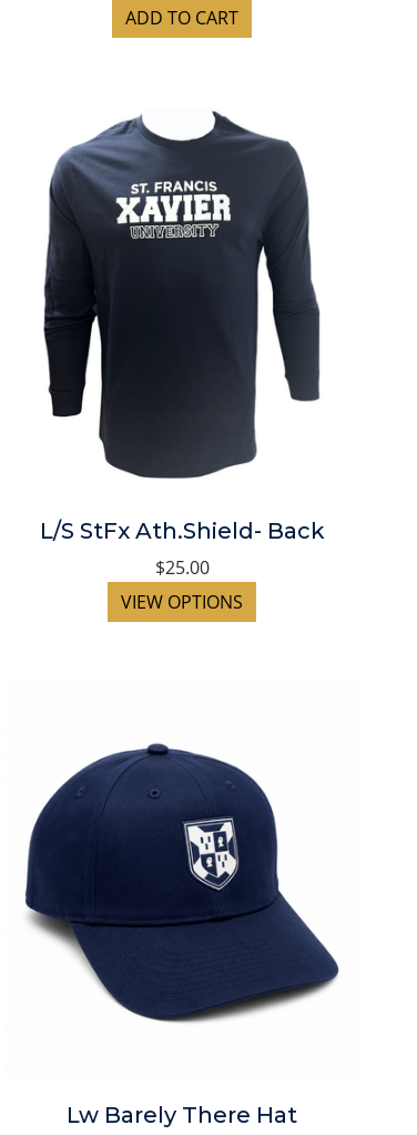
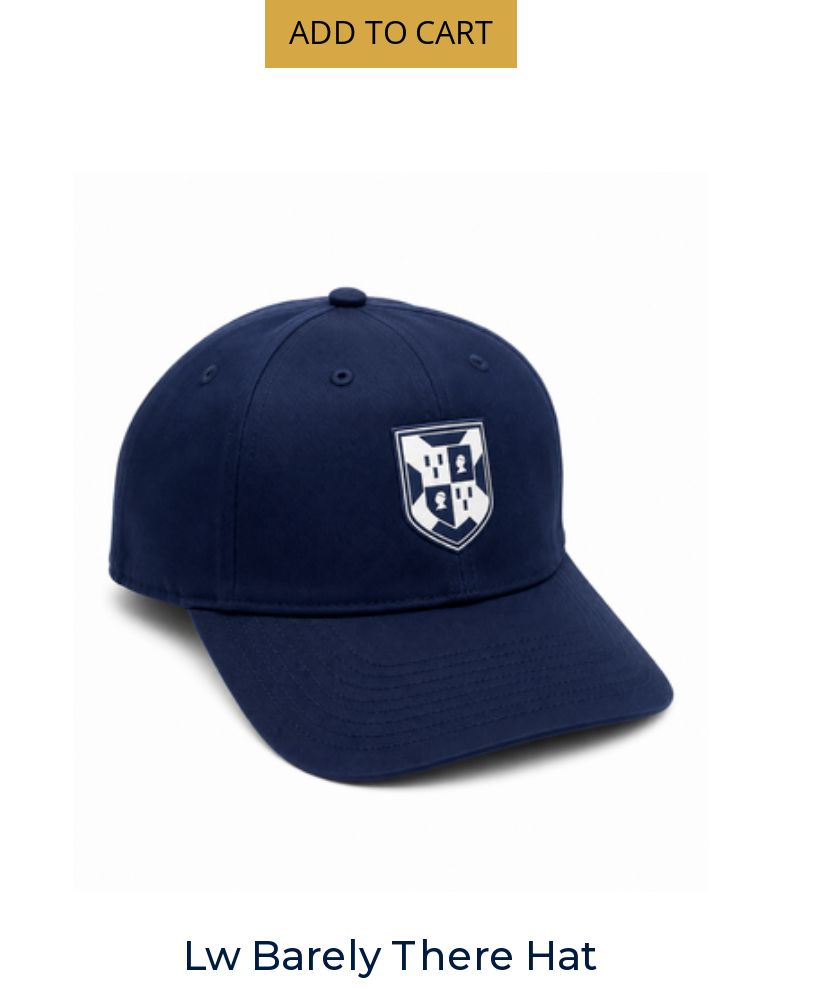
[39,110,324,614] [image] | L/S StFx Ath.Shield- Back | $25.00 | VIEW OPTIONS -> none

